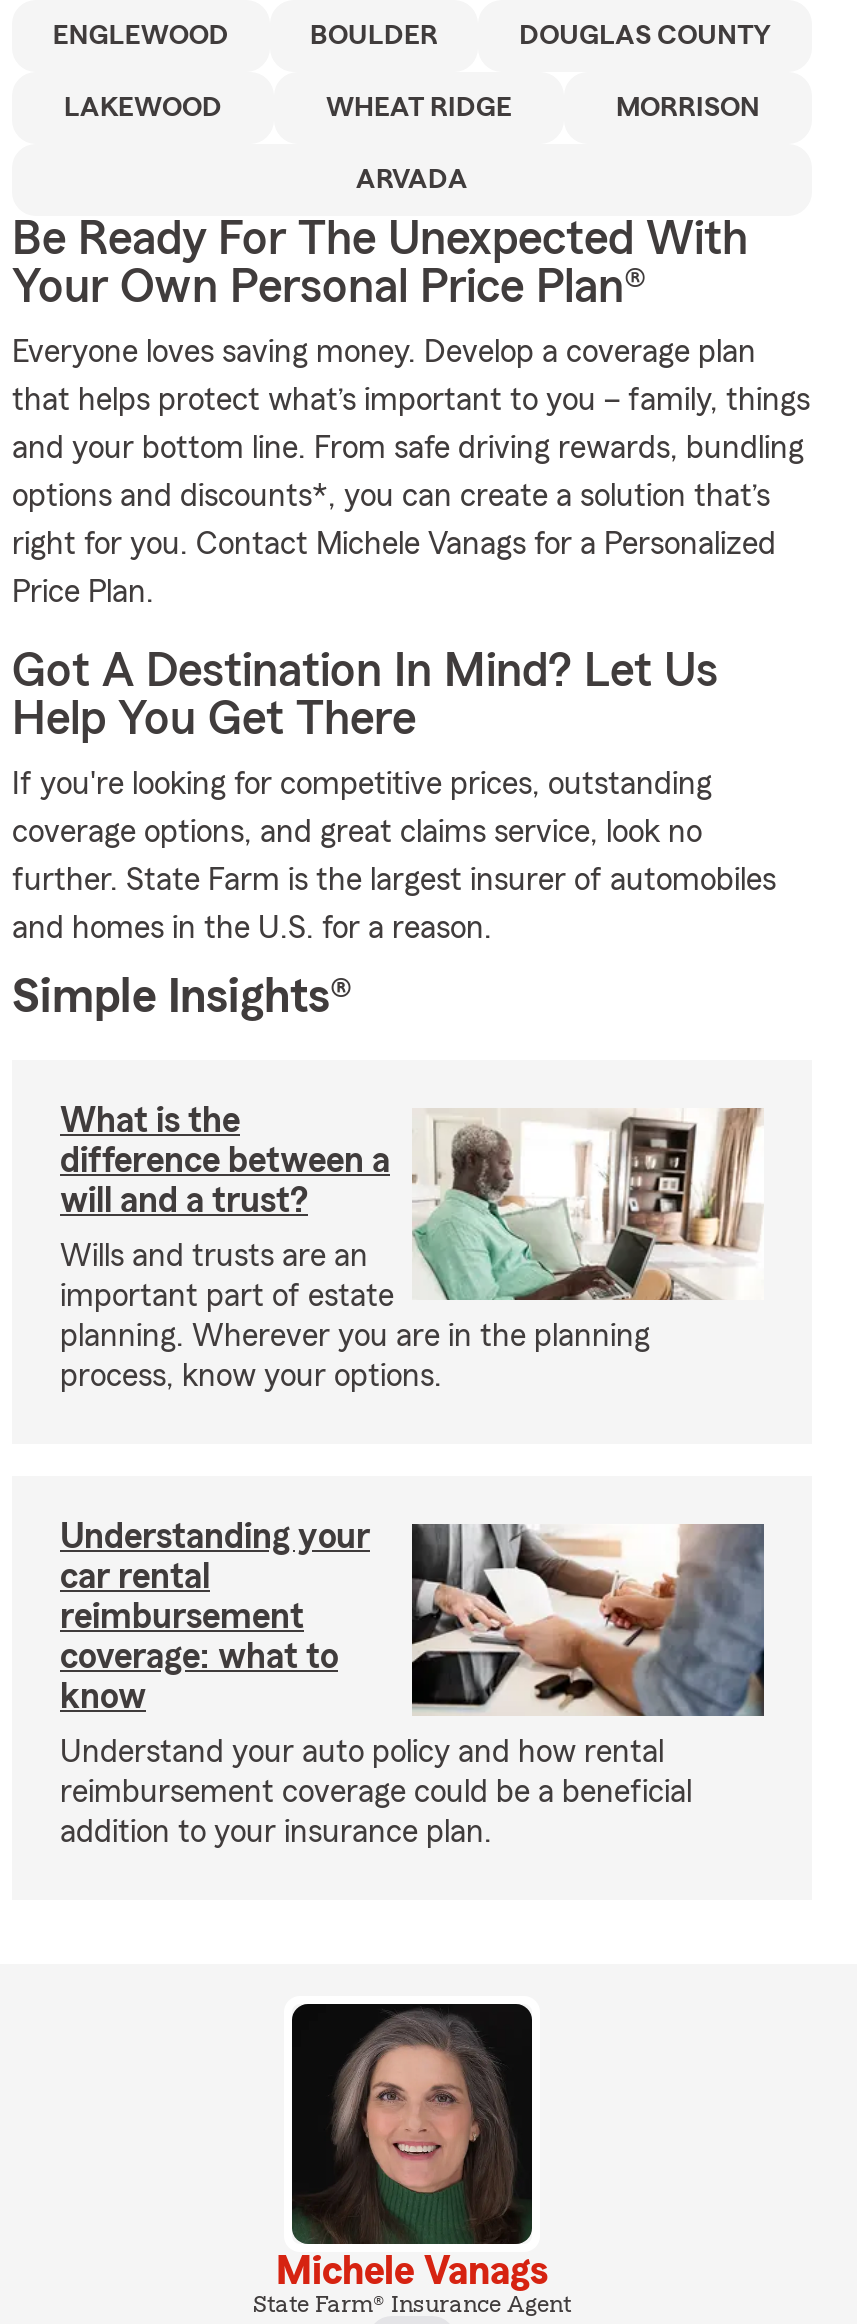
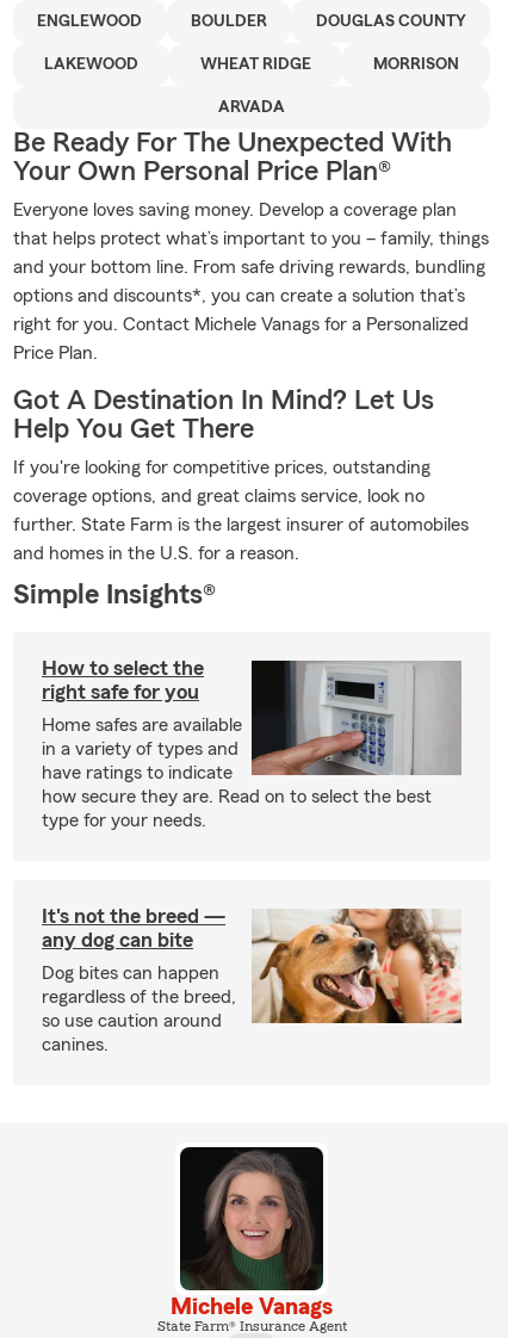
[60,1102,390,1218] What is the | difference between a | will and a trust? -> [42,657,204,702] How to select the | right safe for you
[60,1108,764,1392] [image] | Wills and trusts are an | important part of estate | planning. Wherever you are in the planning | process, know your options. -> [42,659,461,830] [image] | Home safes are available | in a variety of types and | have ratings to indicate | how secure they are. Read on to select the best | type for your needs.
[60,1518,370,1714] Understanding your | car rental | reimbursement | coverage: what to | know -> [42,905,225,950] It's not the breed — | any dog can bite
[60,1522,766,1848] [image] | Understand your auto policy and how rental | reimbursement coverage could be a beneficial | addition to your insurance plan. -> [42,908,461,1054] [image] | Dog bites can happen | regardless of the breed, | so use caution around | canines.

